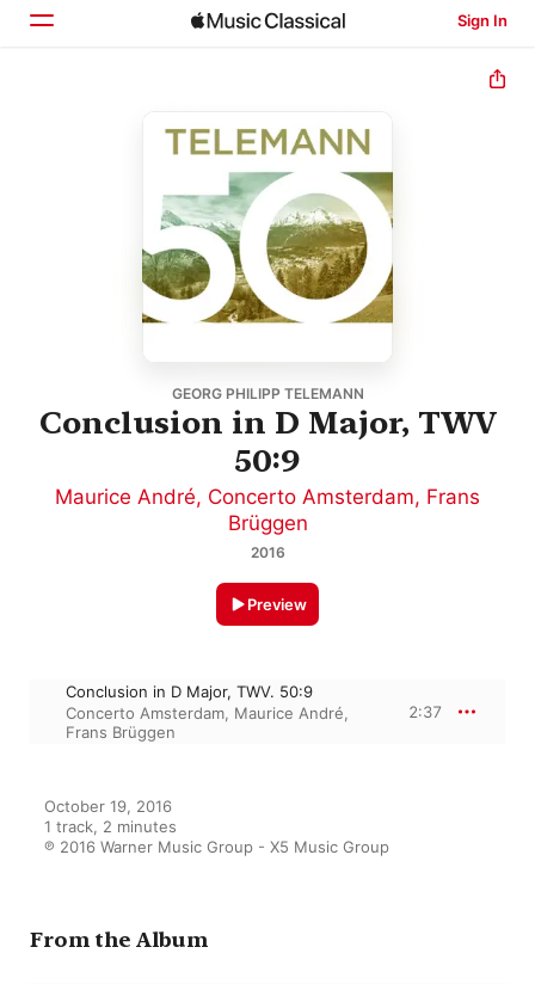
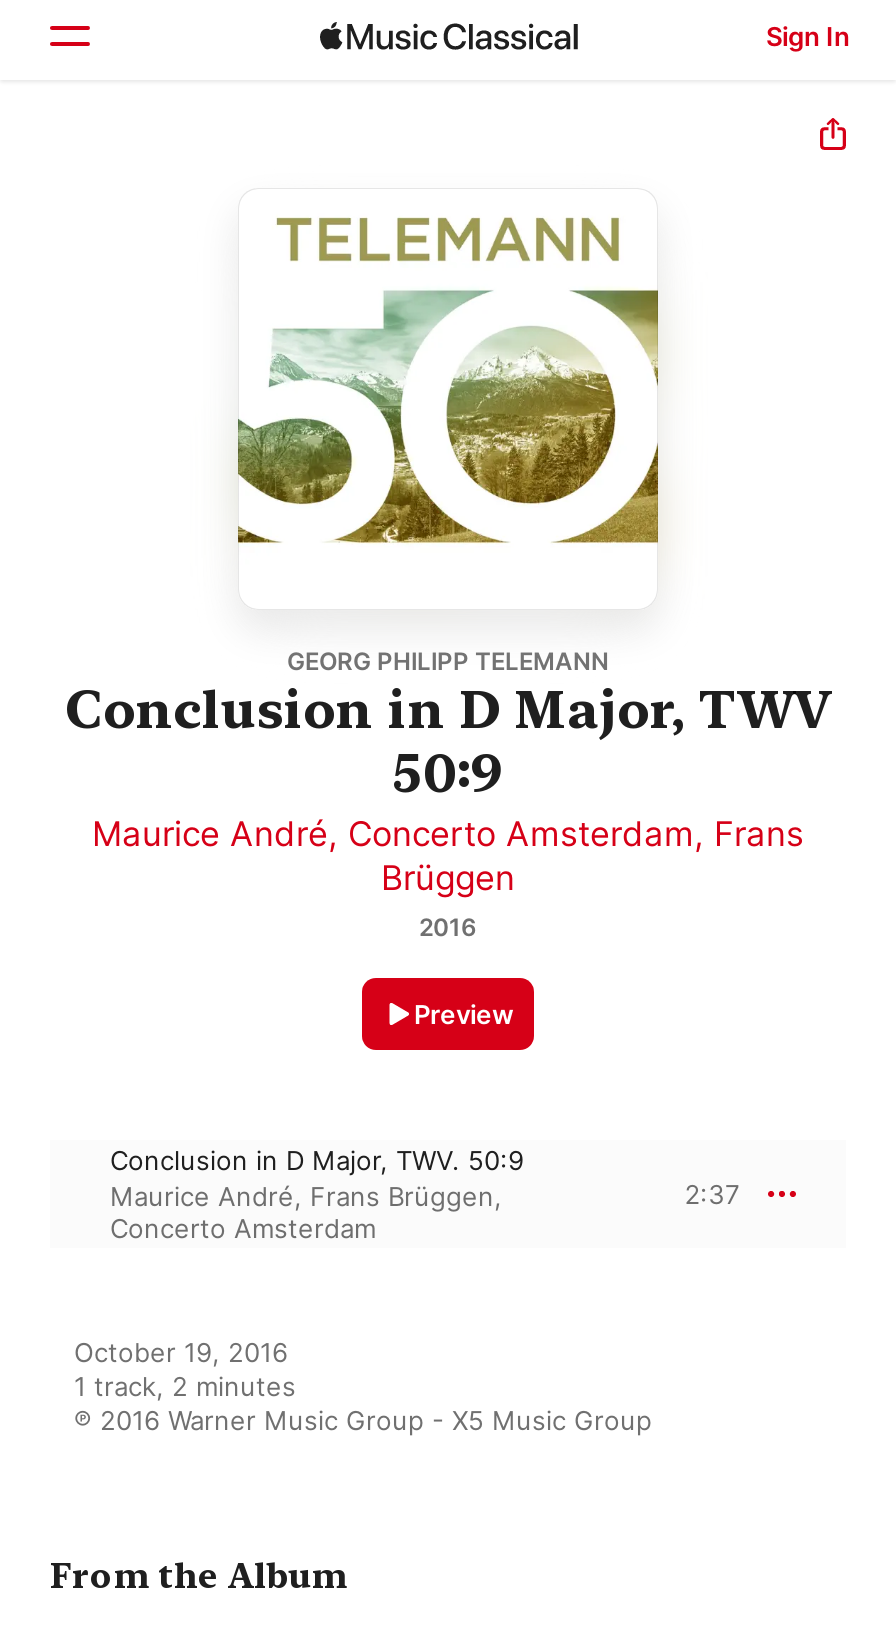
[66,703,349,742] Concerto Amsterdam, Maurice André, | Frans Brüggen -> [110,1180,502,1244] Maurice André, Frans Brüggen, | Concerto Amsterdam

